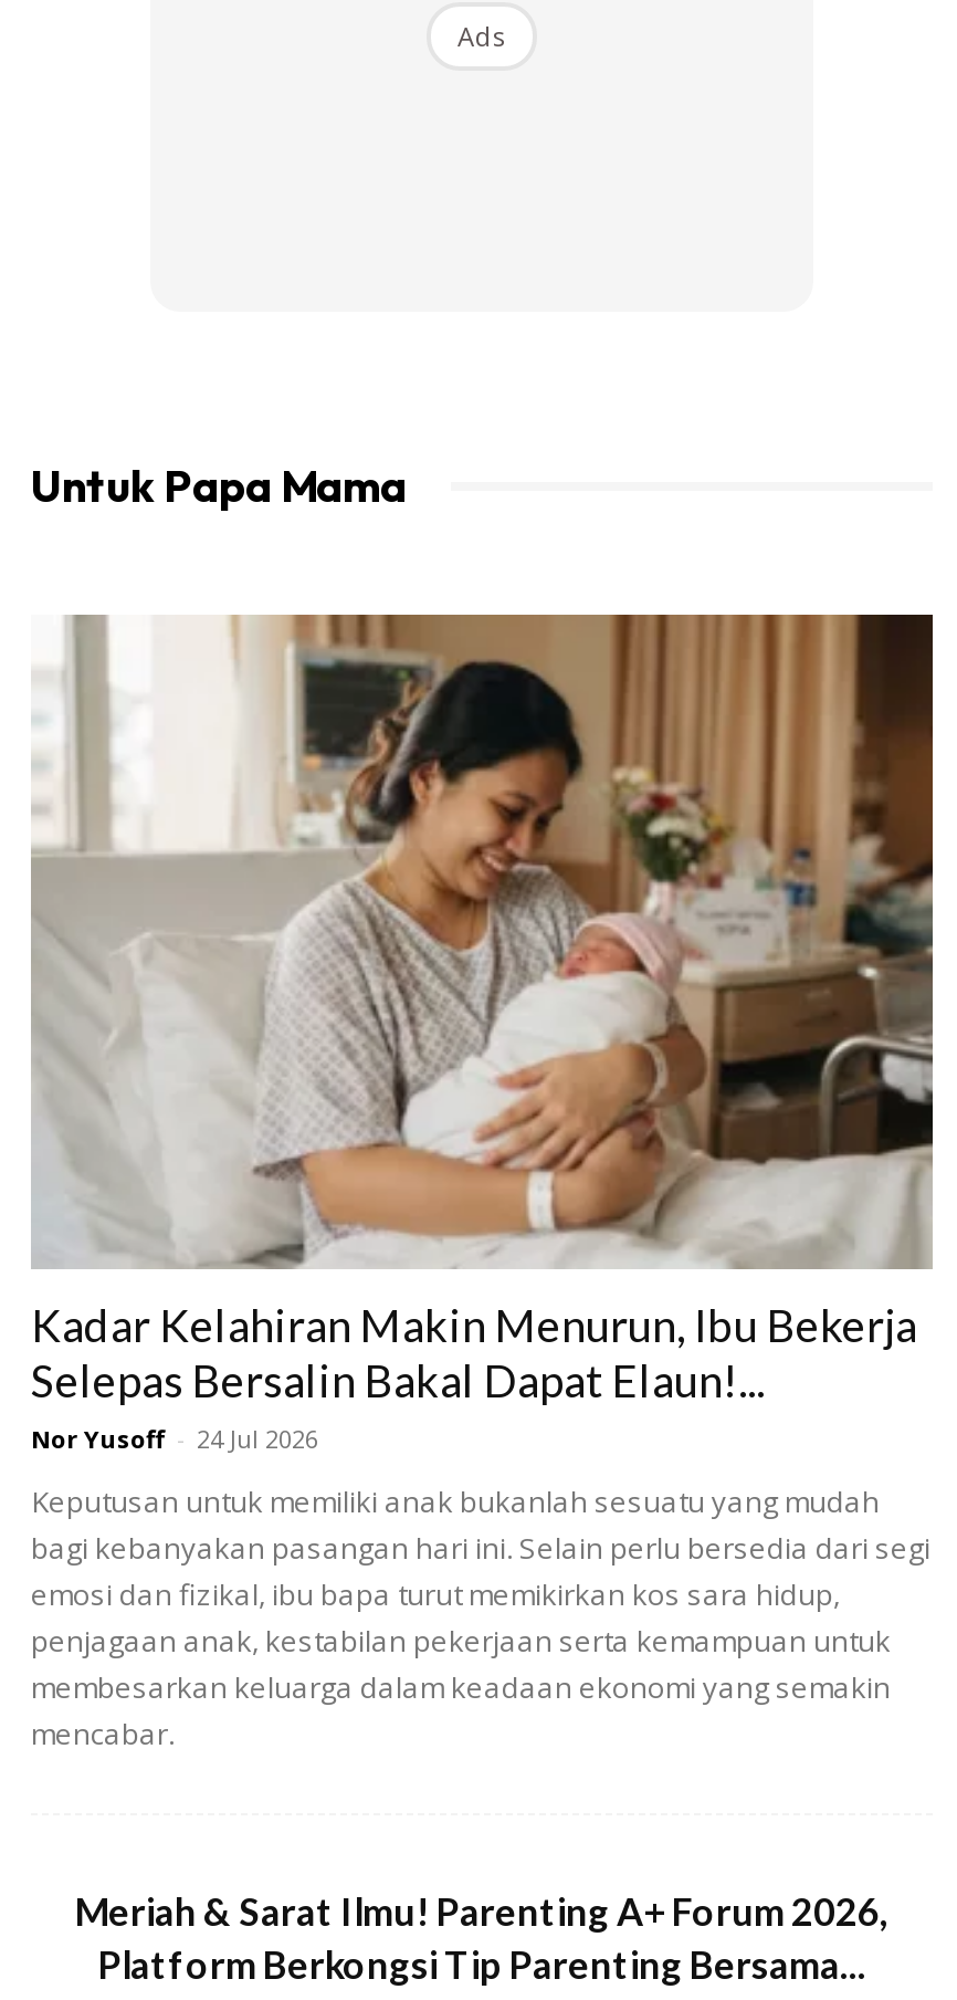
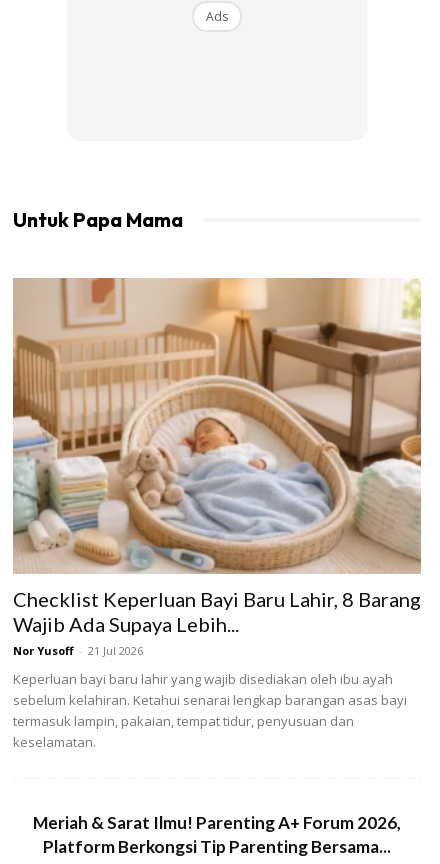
[31,612,935,1455] [image] | Kadar Kelahiran Makin Menurun, Ibu Bekerja | Selepas Bersalin Bakal Dapat Elaun!... | Nor Yusoff - 24 Jul 2026 -> [12,277,422,658] [image] | Checklist Keperluan Bayi Baru Lahir, 8 Barang | Wajib Ada Supaya Lebih... | Nor Yusoff - 21 Jul 2026
[31,1481,930,1753] Keputusan untuk memiliki anak bukanlah sesuatu yang mudah | bagi kebanyakan pasangan hari ini. Selain perlu bersedia dari segi | emosi dan fizikal, ibu bapa turut memikirkan kos sara hidup, | penjagaan anak, kestabilan pekerjaan serta kemampuan untuk | membesarkan keluarga dalam keadaan ekonomi yang semakin | mencabar. -> [13,670,407,751] Keperluan bayi baru lahir yang wajib disediakan oleh ibu ayah | sebelum kelahiran. Ketahui senarai lengkap barangan asas bayi | termasuk lampin, pakaian, tempat tidur, penyusuan dan | keselamatan.

